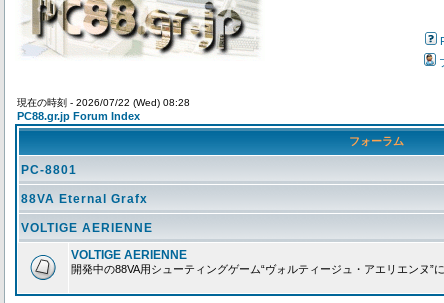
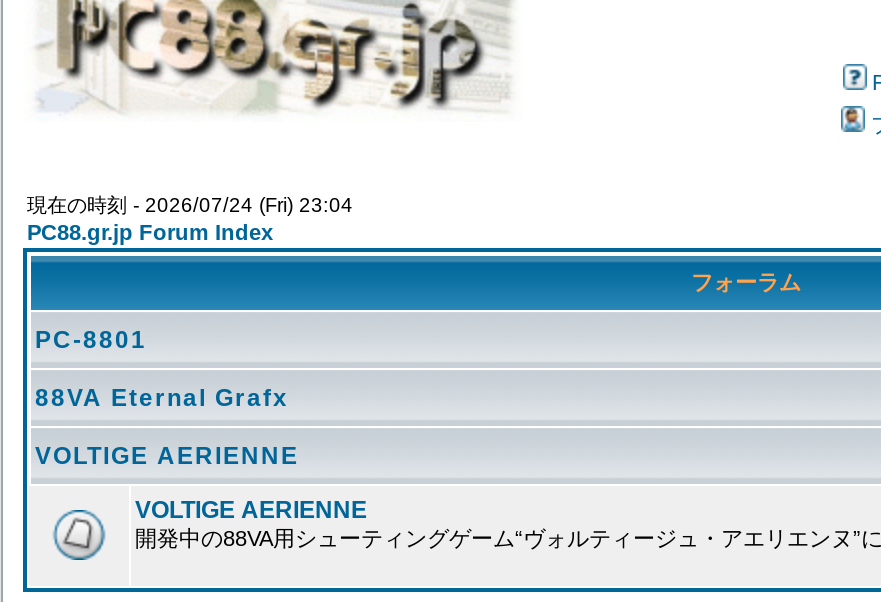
[17,97,190,108] 現在の時刻 - 2026/07/22 (Wed) 08:28 -> [27,194,353,216] 現在の時刻 - 2026/07/24 (Fri) 23:04

